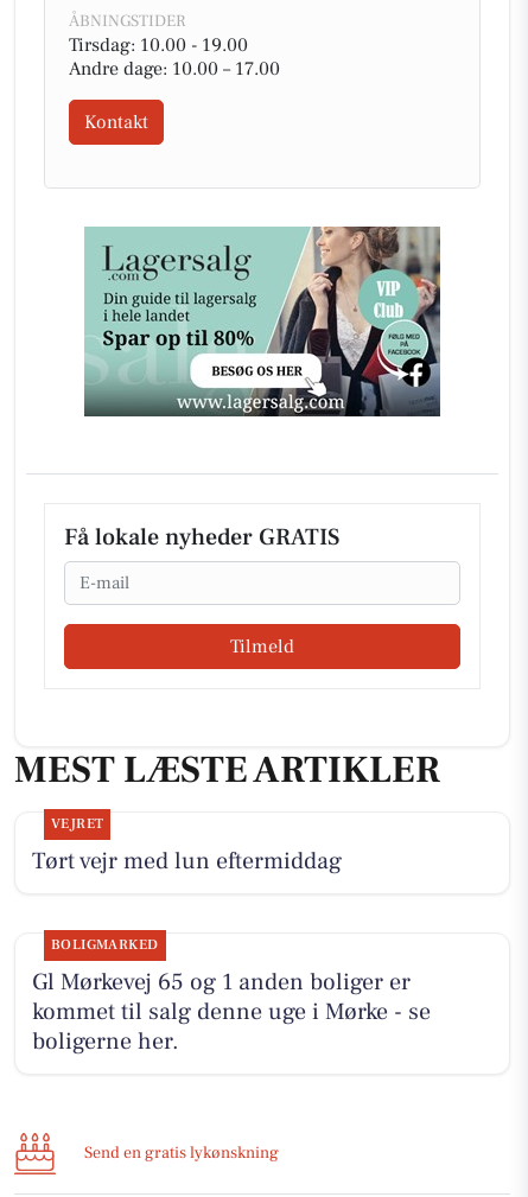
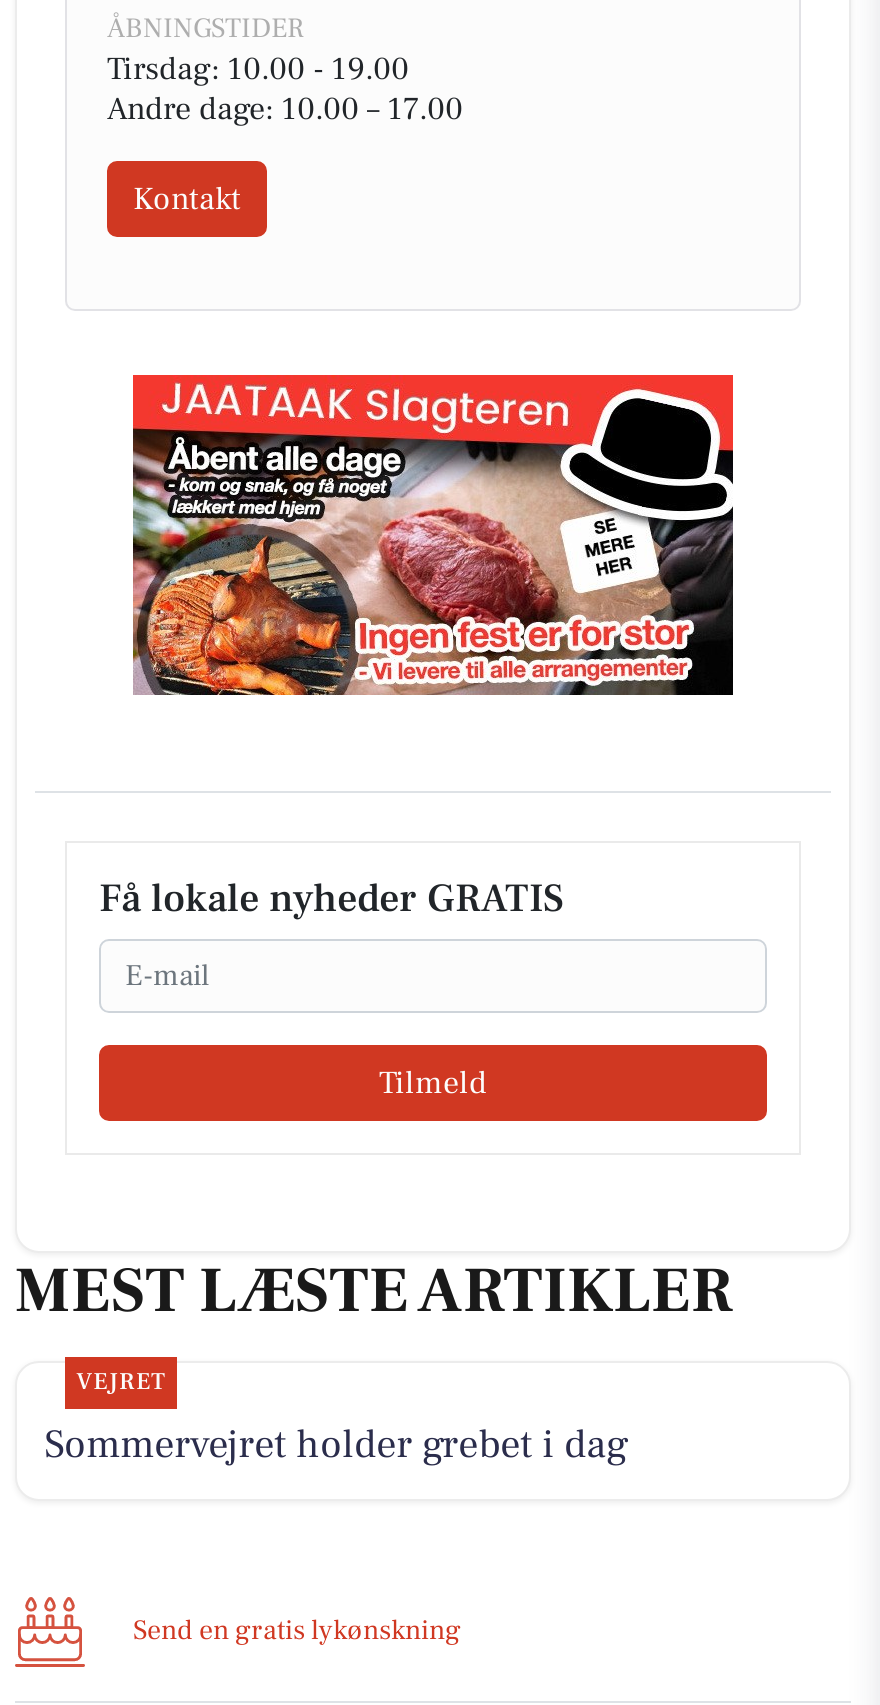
[83,225,441,418] [image] -> [131,373,735,697] [image]
[32,846,430,1058] Tørt vejr med lun eftermiddag | BOLIGMARKED | Gl Mørkevej 65 og 1 anden boliger er | kommet til salg denne uge i Mørke - se | boligerne her. -> [44,1420,628,1472] Sommervejret holder grebet i dag

